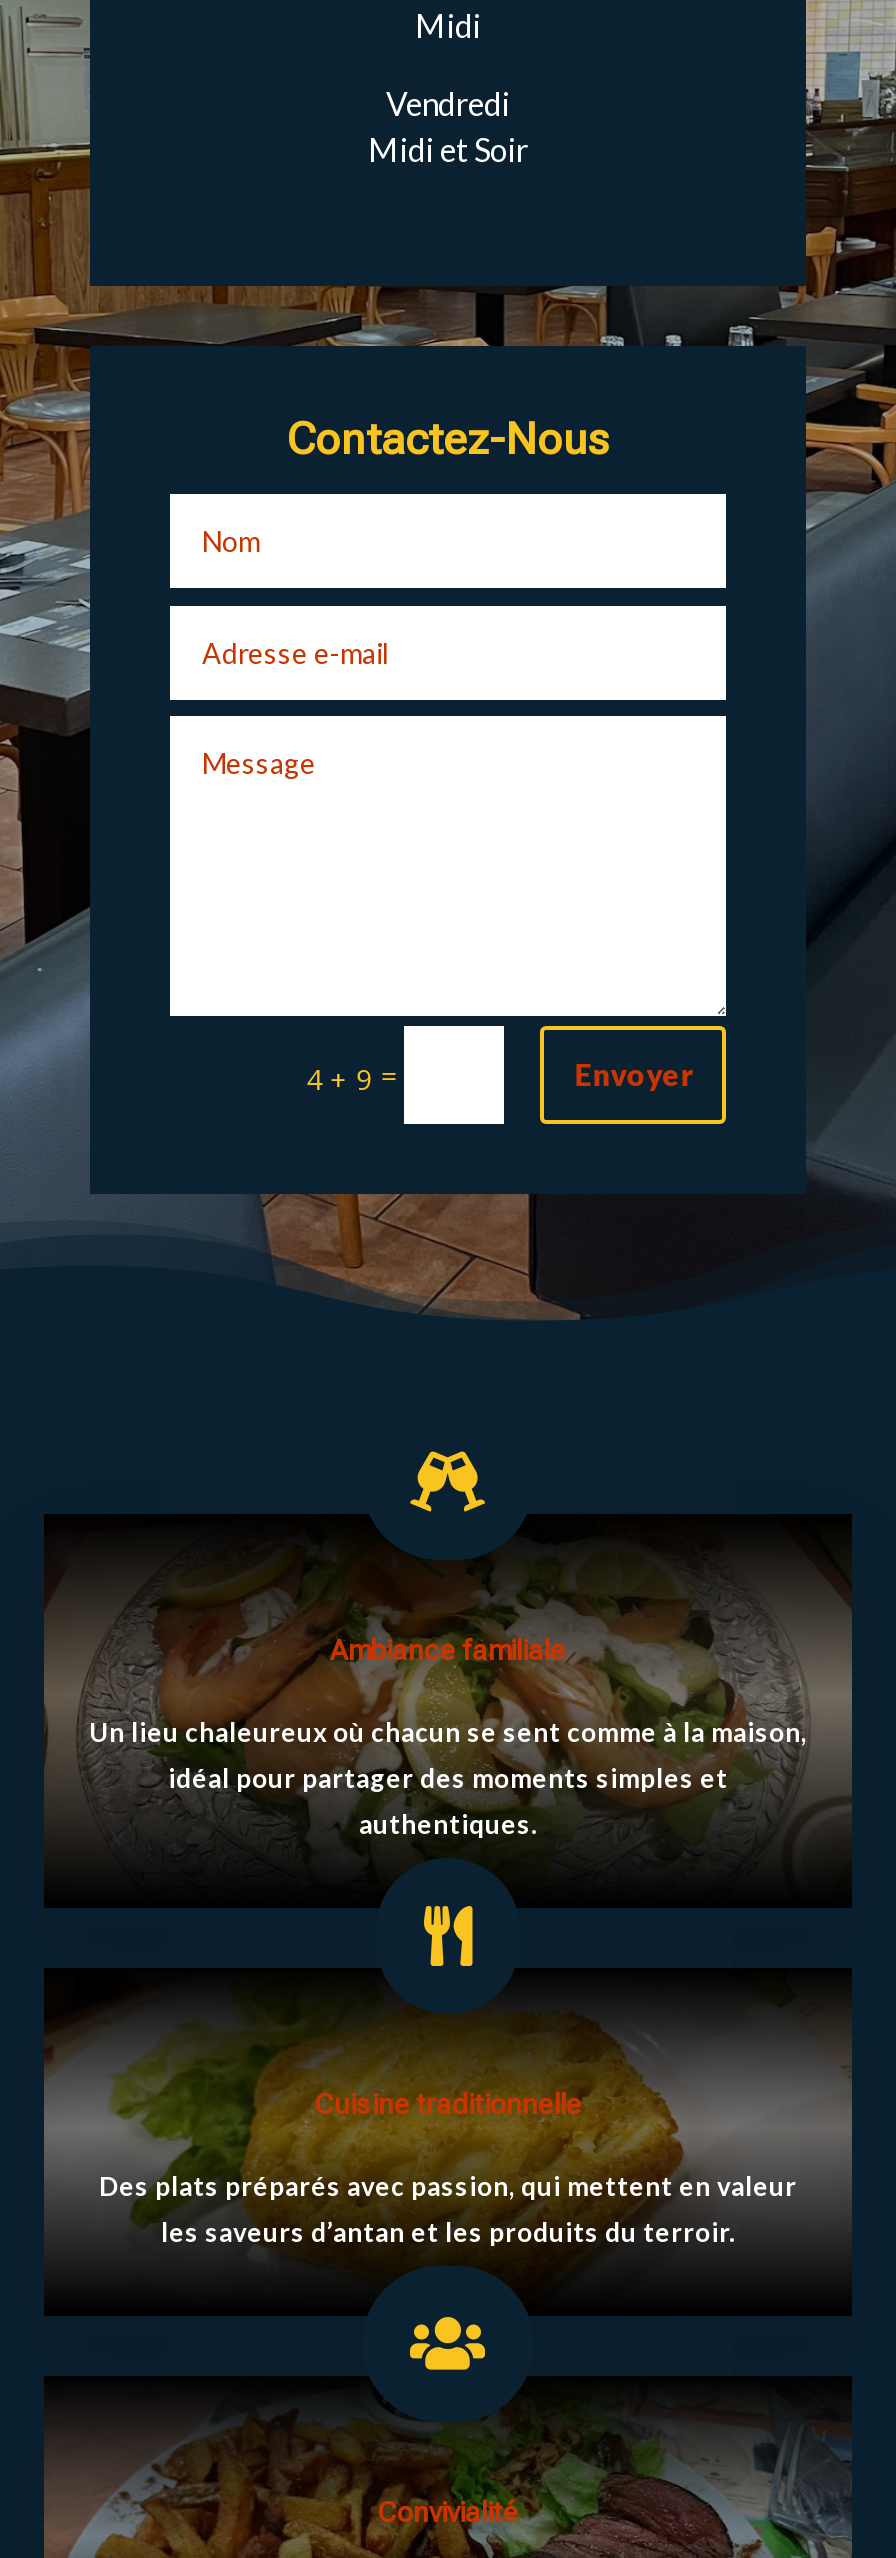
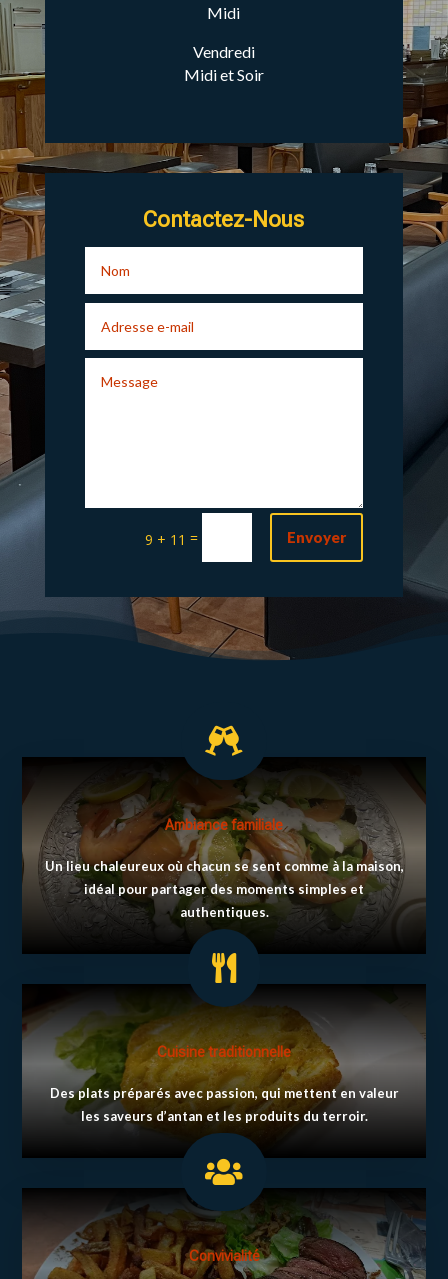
[306,1055,404,1097] 4 + 9 = -> [145,527,202,548] 9 + 11 =

